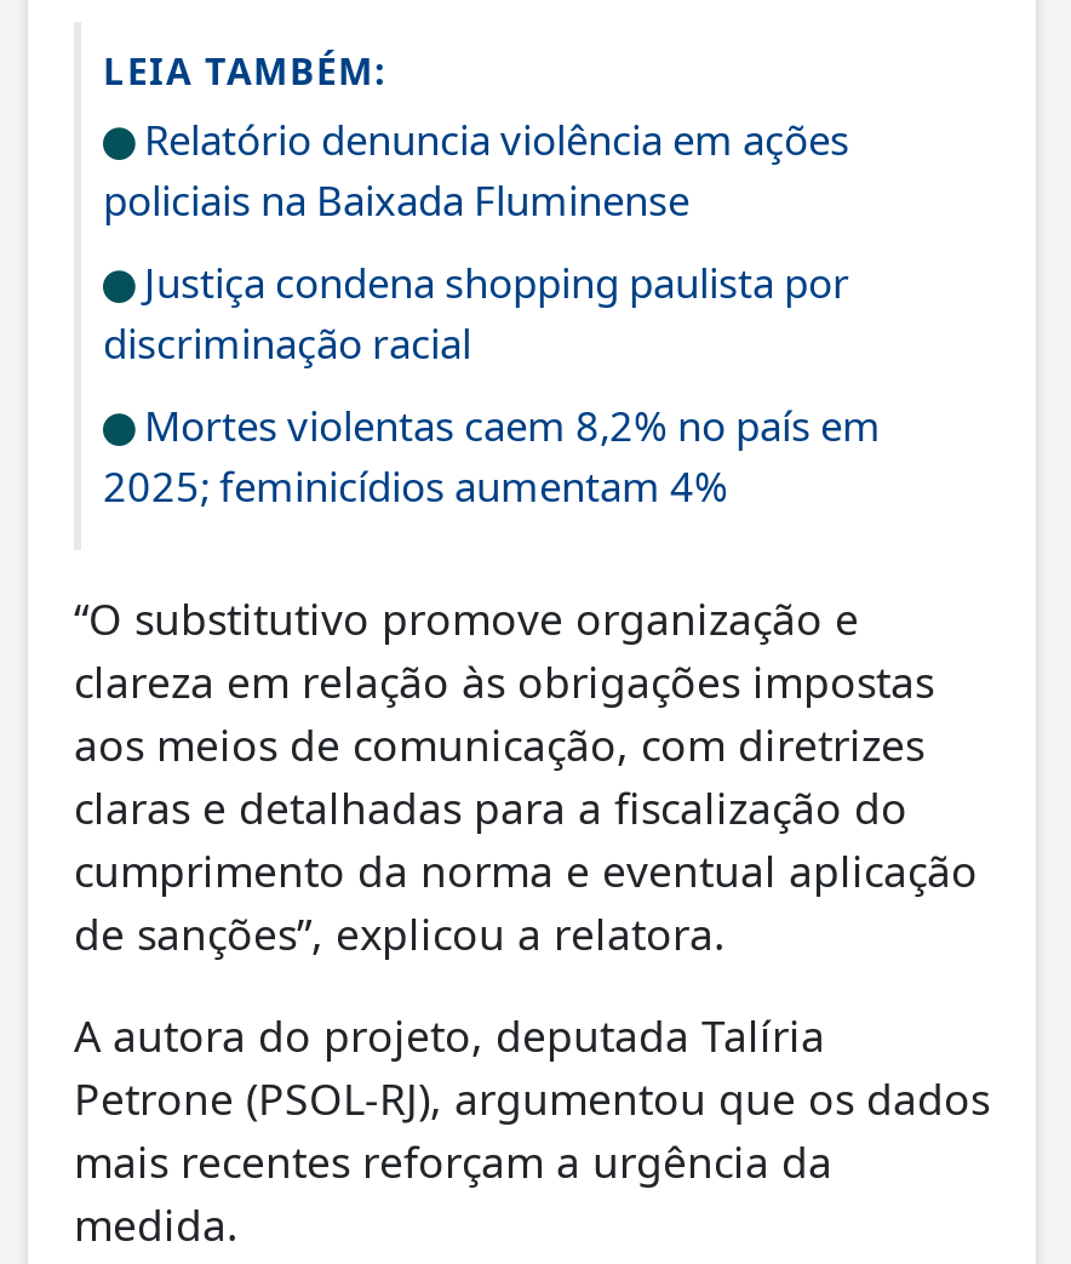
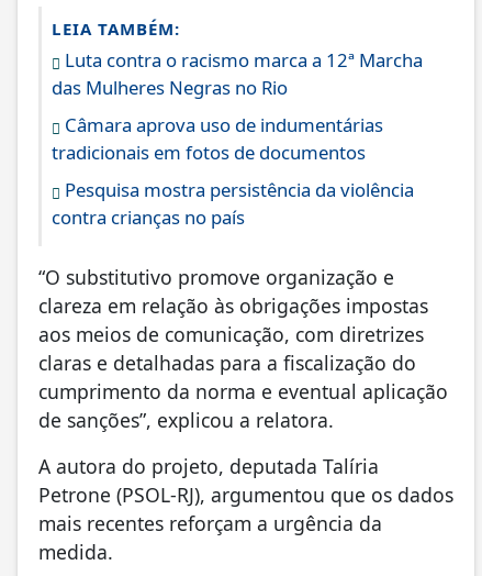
[103,111,849,228] Relatório denuncia violência em ações | policiais na Baixada Fluminense -> [52,48,423,100] Luta contra o racismo marca a 12ª Marcha | das Mulheres Negras no Rio
[103,254,849,371] Justiça condena shopping paulista por | discriminação racial -> [52,113,383,165] Câmara aprova uso de indumentárias | tradicionais em fotos de documentos
[103,397,881,514] Mortes violentas caem 8,2% no país em | 2025; feminicídios aumentam 4% -> [52,177,414,230] Pesquisa mostra persistência da violência | contra crianças no país

